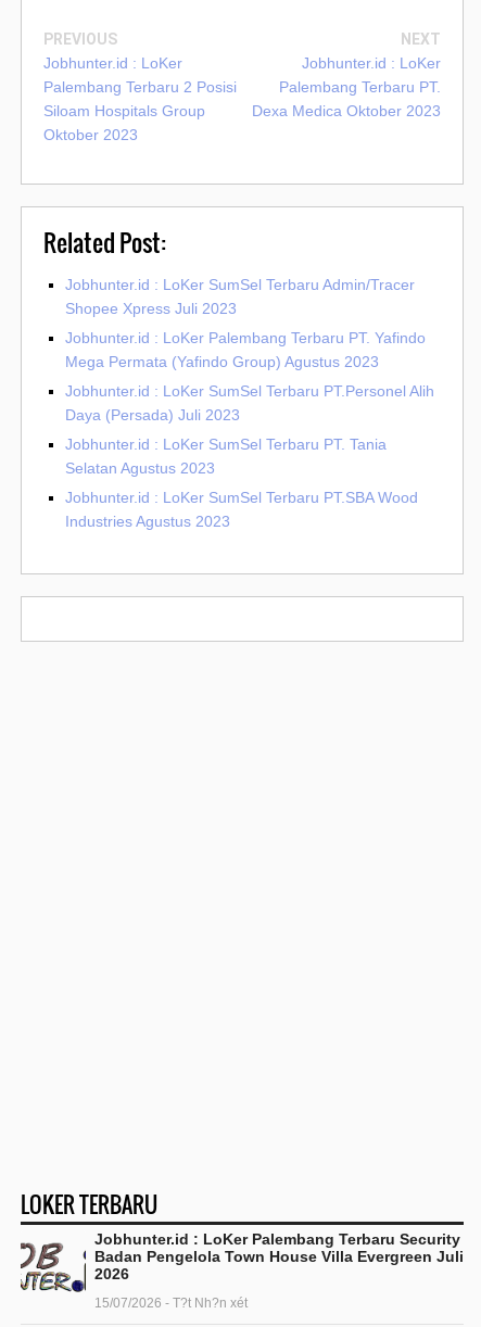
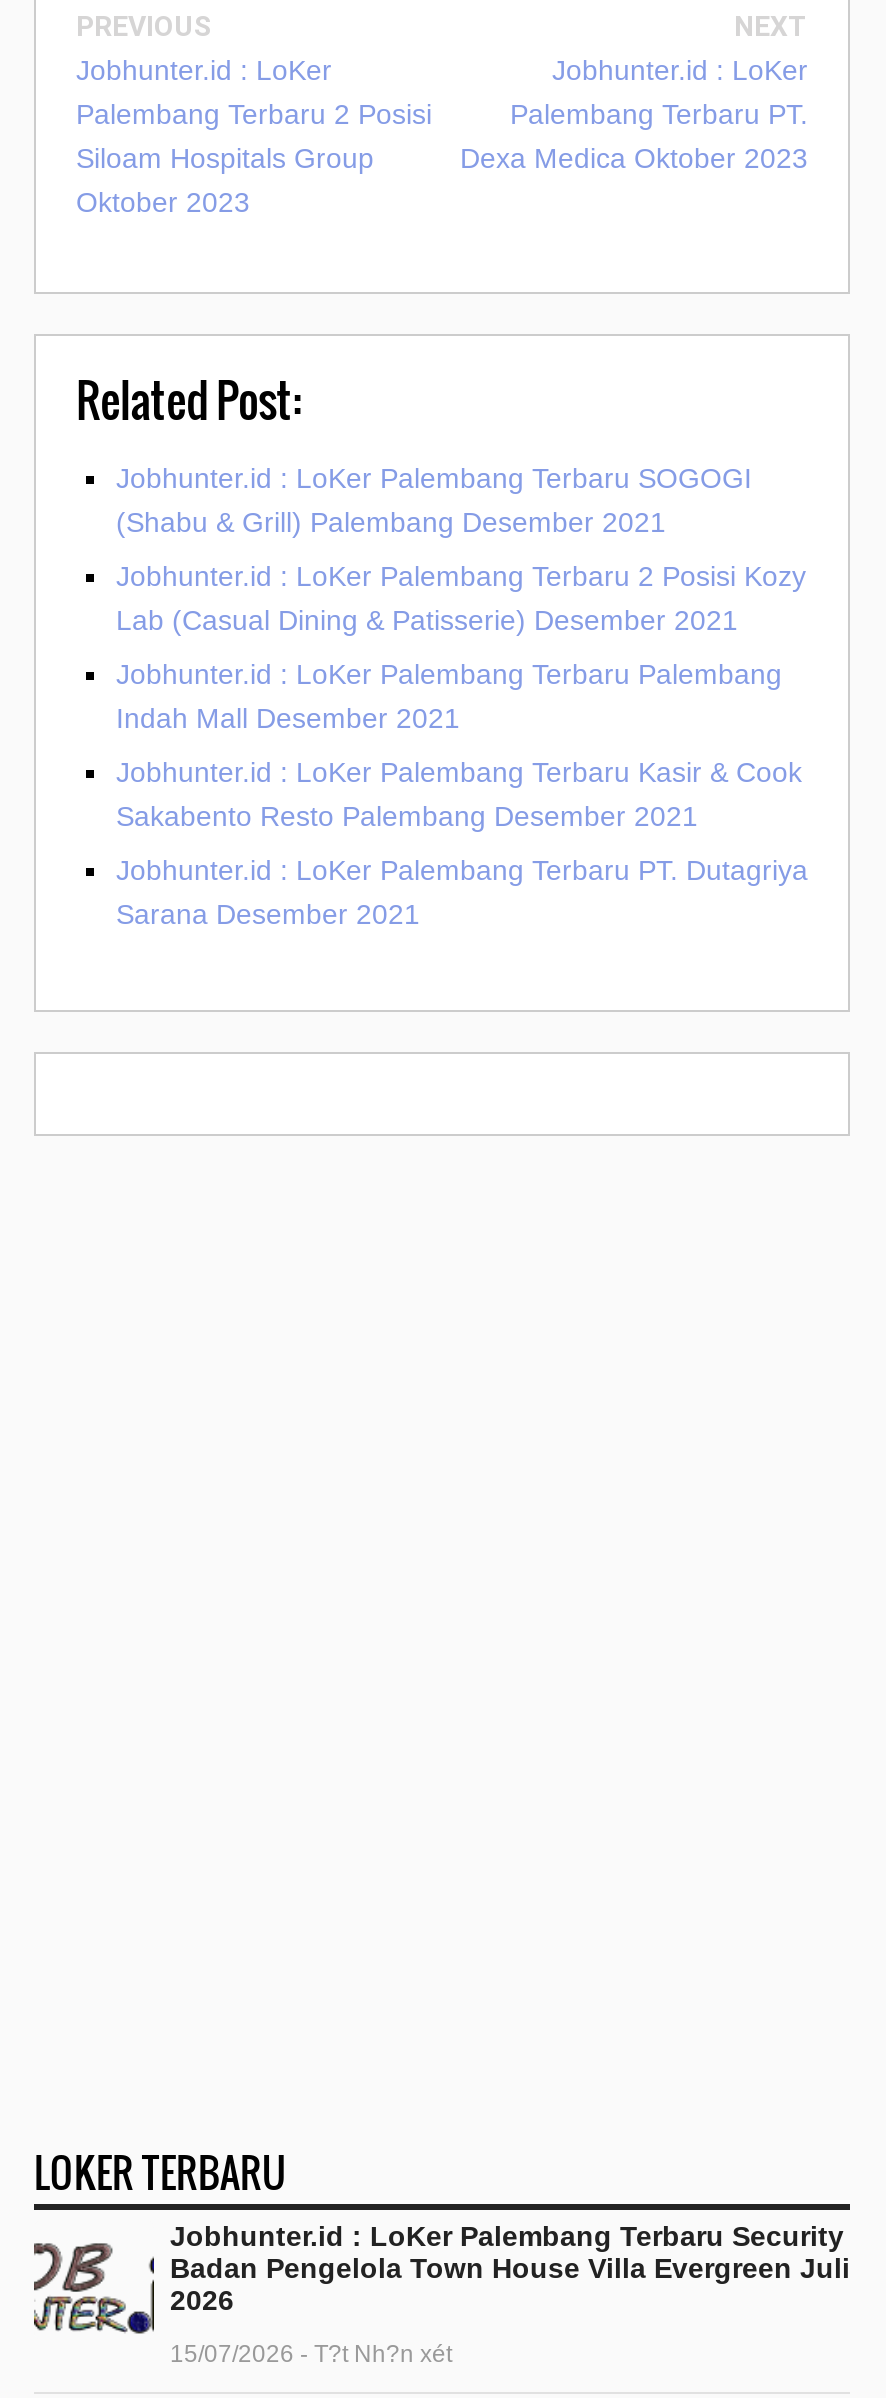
[65,276,415,317] Jobhunter.id : LoKer SumSel Terbaru Admin/Tracer | Shopee Xpress Juli 2023 -> [116,462,752,538] Jobhunter.id : LoKer Palembang Terbaru SOGOGI | (Shabu & Grill) Palembang Desember 2021
[65,329,426,370] Jobhunter.id : LoKer Palembang Terbaru PT. Yafindo | Mega Permata (Yafindo Group) Agustus 2023 -> [116,560,806,636] Jobhunter.id : LoKer Palembang Terbaru 2 Posisi Kozy | Lab (Casual Dining & Patisserie) Desember 2021
[65,382,434,424] Jobhunter.id : LoKer SumSel Terbaru PT.Personel Alih | Daya (Persada) Juli 2023 -> [116,658,782,734] Jobhunter.id : LoKer Palembang Terbaru Palembang | Indah Mall Desember 2021
[65,435,387,477] Jobhunter.id : LoKer SumSel Terbaru PT. Tania | Selatan Agustus 2023 -> [116,756,802,832] Jobhunter.id : LoKer Palembang Terbaru Kasir & Cook | Sakabento Resto Palembang Desember 2021
[65,489,418,530] Jobhunter.id : LoKer SumSel Terbaru PT.SBA Wood | Industries Agustus 2023 -> [116,854,808,930] Jobhunter.id : LoKer Palembang Terbaru PT. Dutagriya | Sarana Desember 2021

